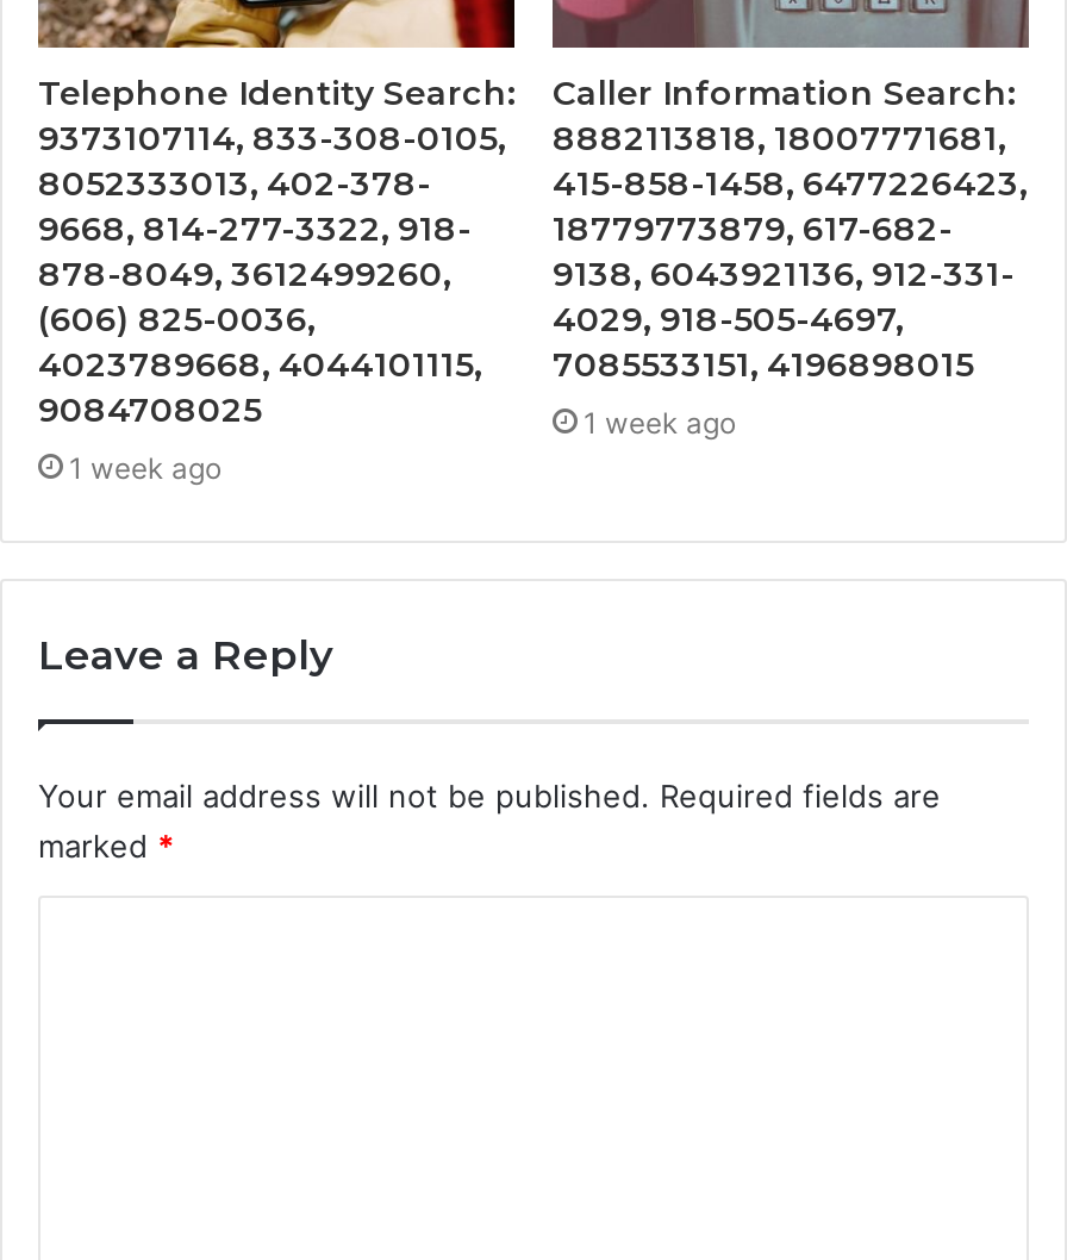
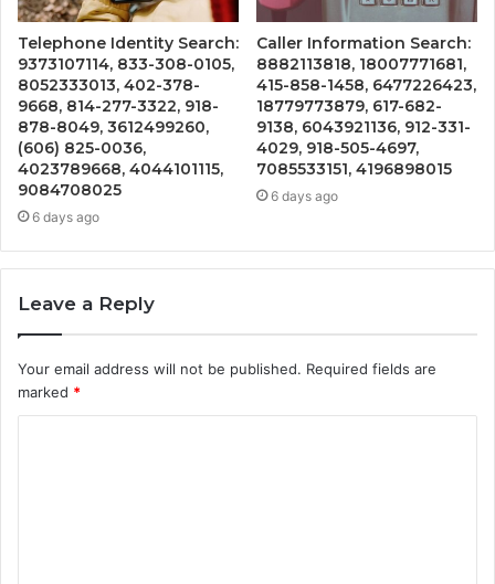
[584,404,736,440] 1 week ago -> [271,187,338,204] 6 days ago
[69,450,221,485] 1 week ago -> [32,208,99,225] 6 days ago

